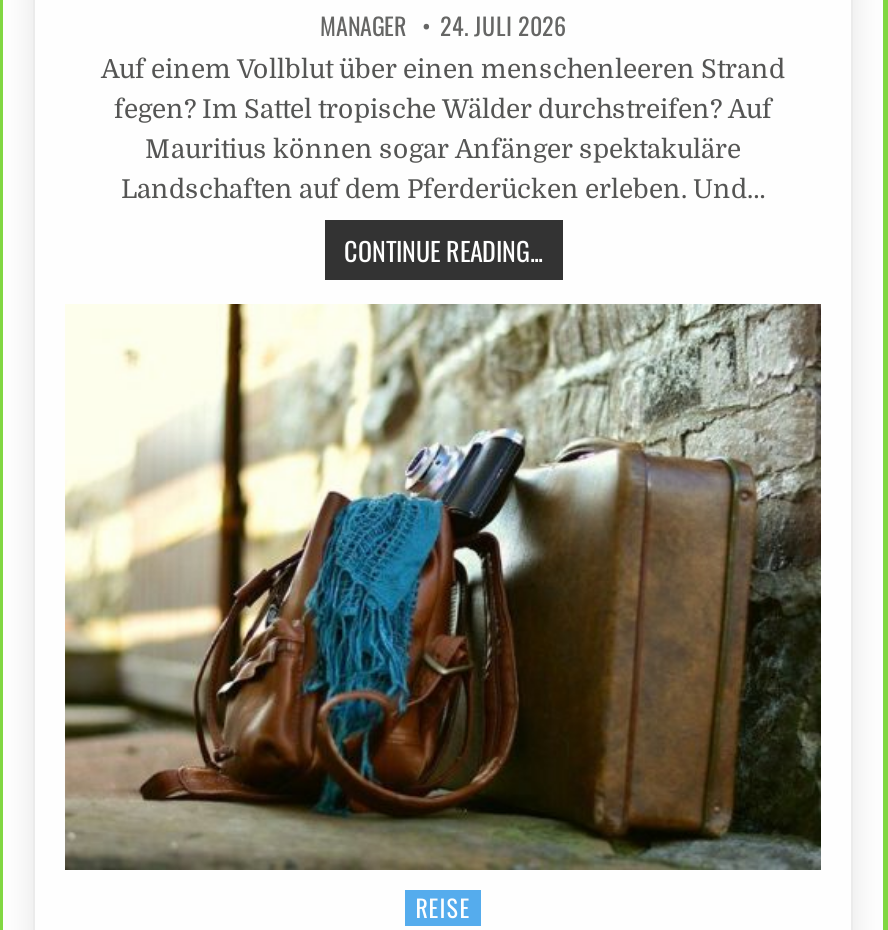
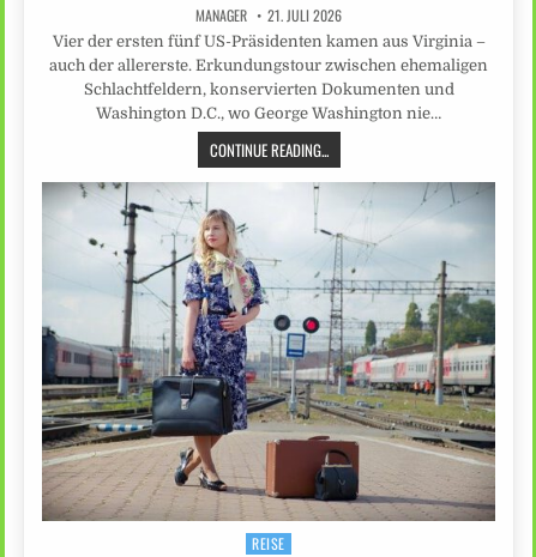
[101,8,785,204] 24. JULI 2026 | Auf einem Vollblut über einen menschenleeren Strand | fegen? Im Sattel tropische Wälder durchstreifen? Auf | Mauritius können sogar Anfänger spektakuläre | Landschaften auf dem Pferderücken erleben. Und… -> [49,5,488,122] 21. JULI 2026 | Vier der ersten fünf US-Präsidenten kamen aus Virginia – | auch der allererste. Erkundungstour zwischen ehemaligen | Schlachtfeldern, konservierten Dokumenten und | Washington D.C., wo George Washington nie…
[63,302,823,870] [image] -> [41,181,496,521] [image]

